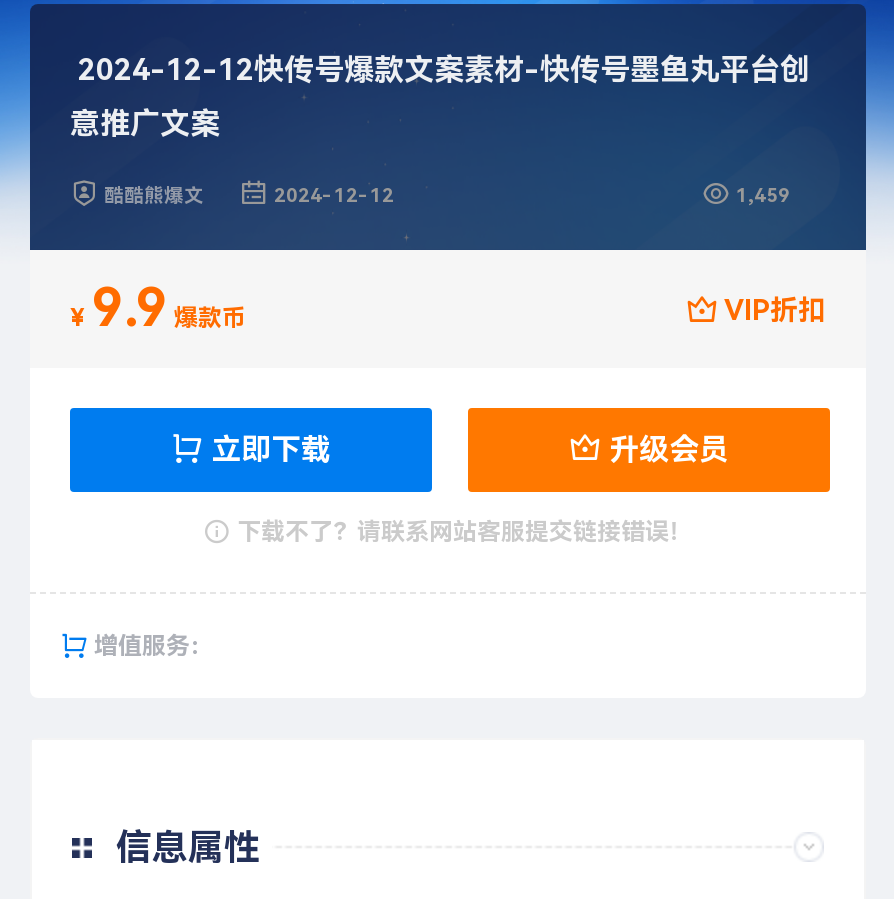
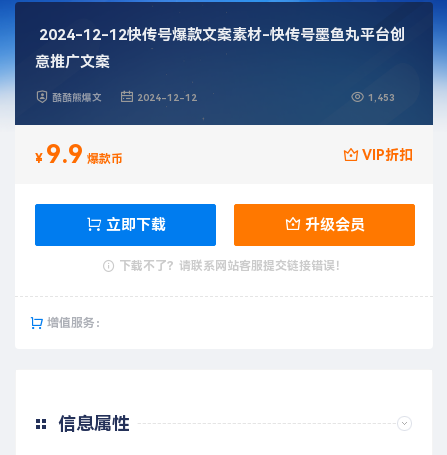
[730,184,790,206] 1,459 -> [365,92,395,103] 1,453

